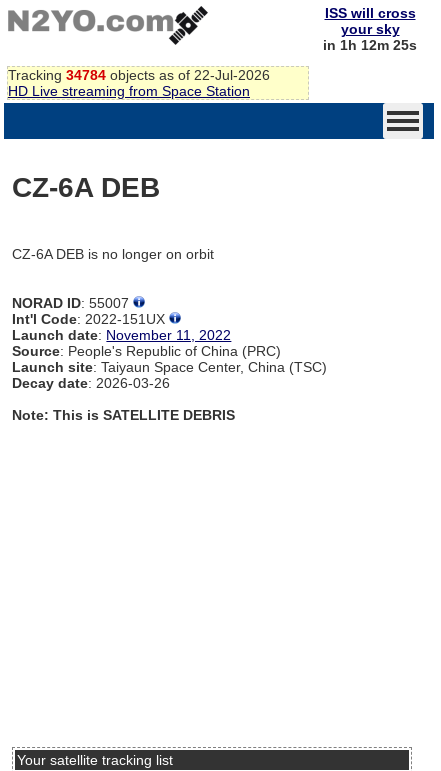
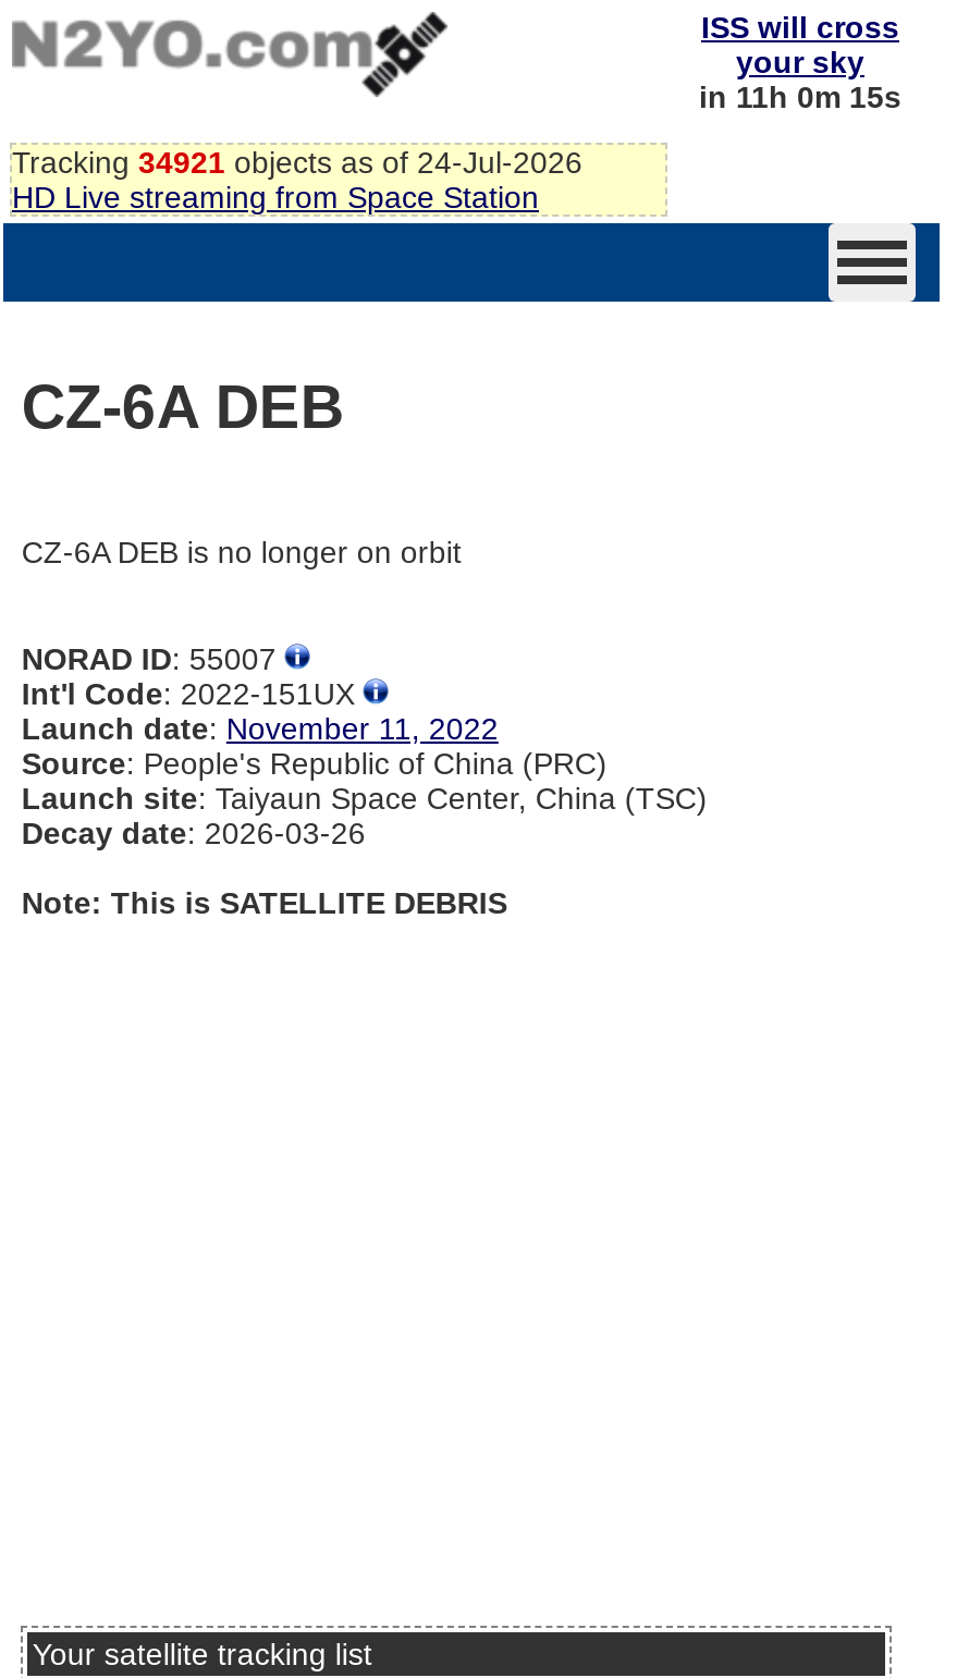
[323,37,417,53] in 1h 12m 25s -> [699,79,901,114] in 11h 0m 15s
[8,67,270,83] Tracking 34784 objects as of 22-Jul-2026 -> [12,144,582,179] Tracking 34921 objects as of 24-Jul-2026

